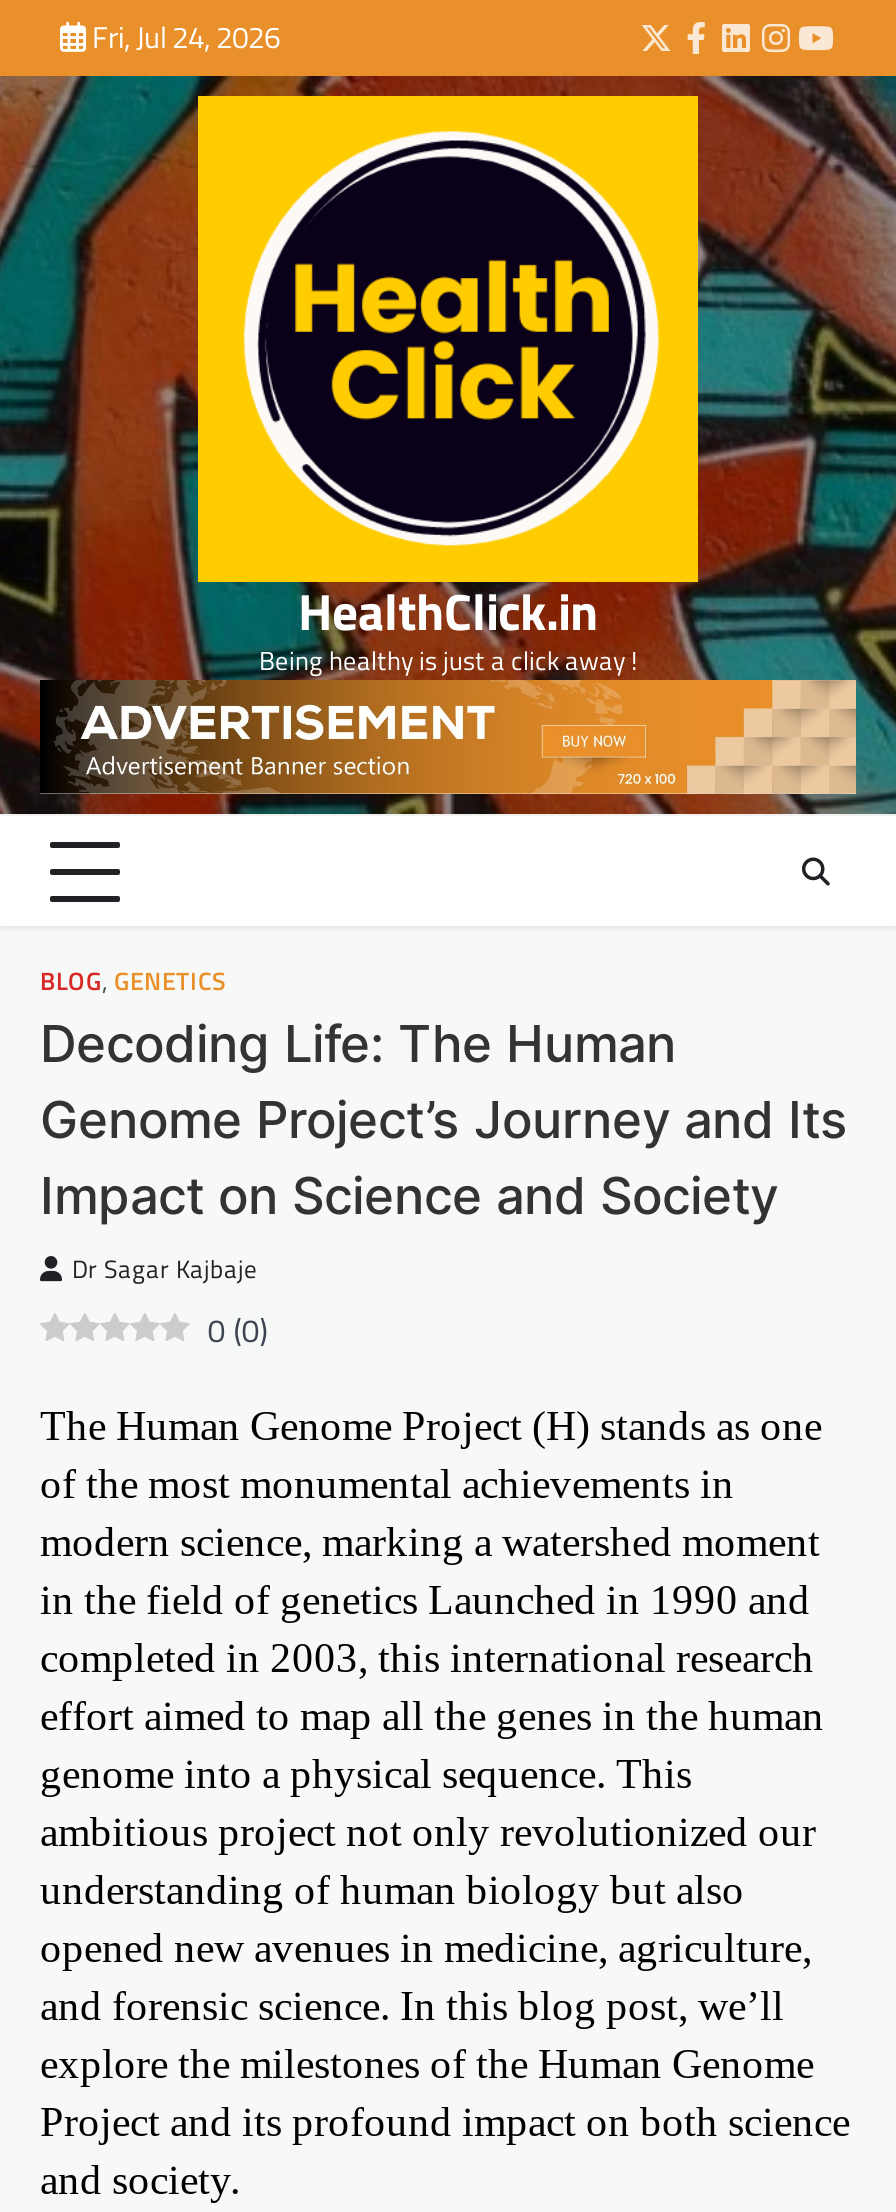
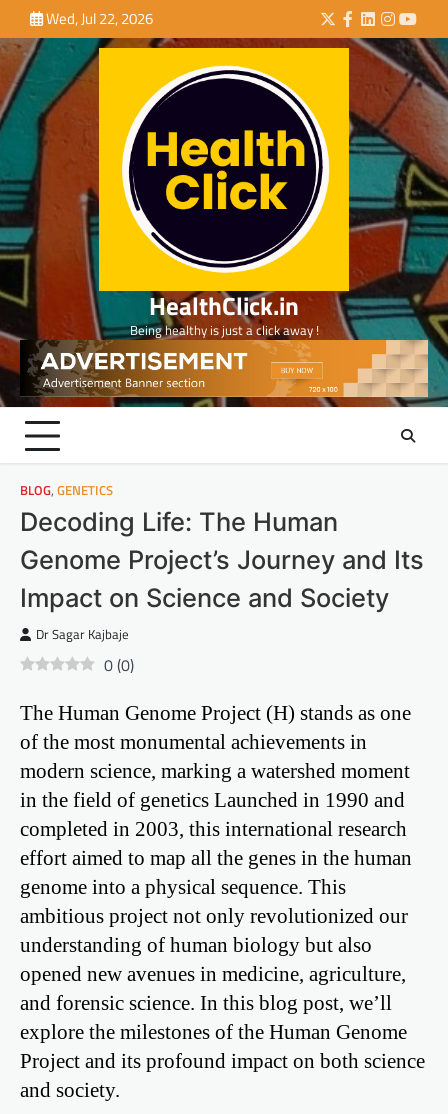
[92,14,280,60] Fri, Jul 24, 2026 -> [46,7,153,30] Wed, Jul 22, 2026

